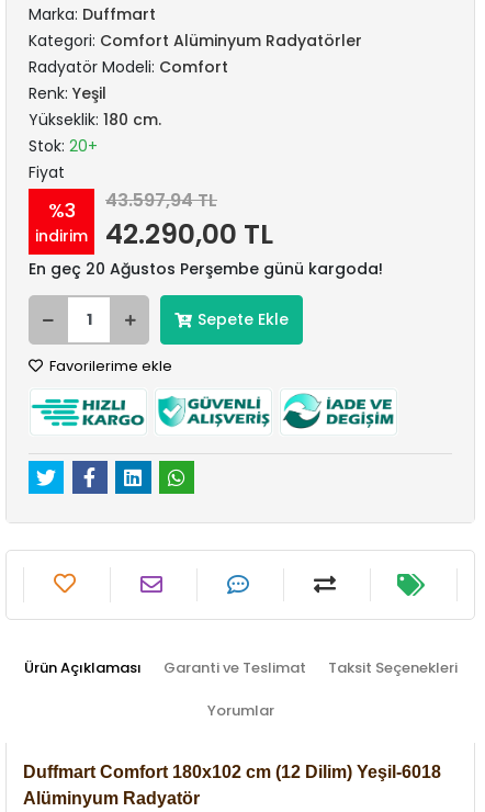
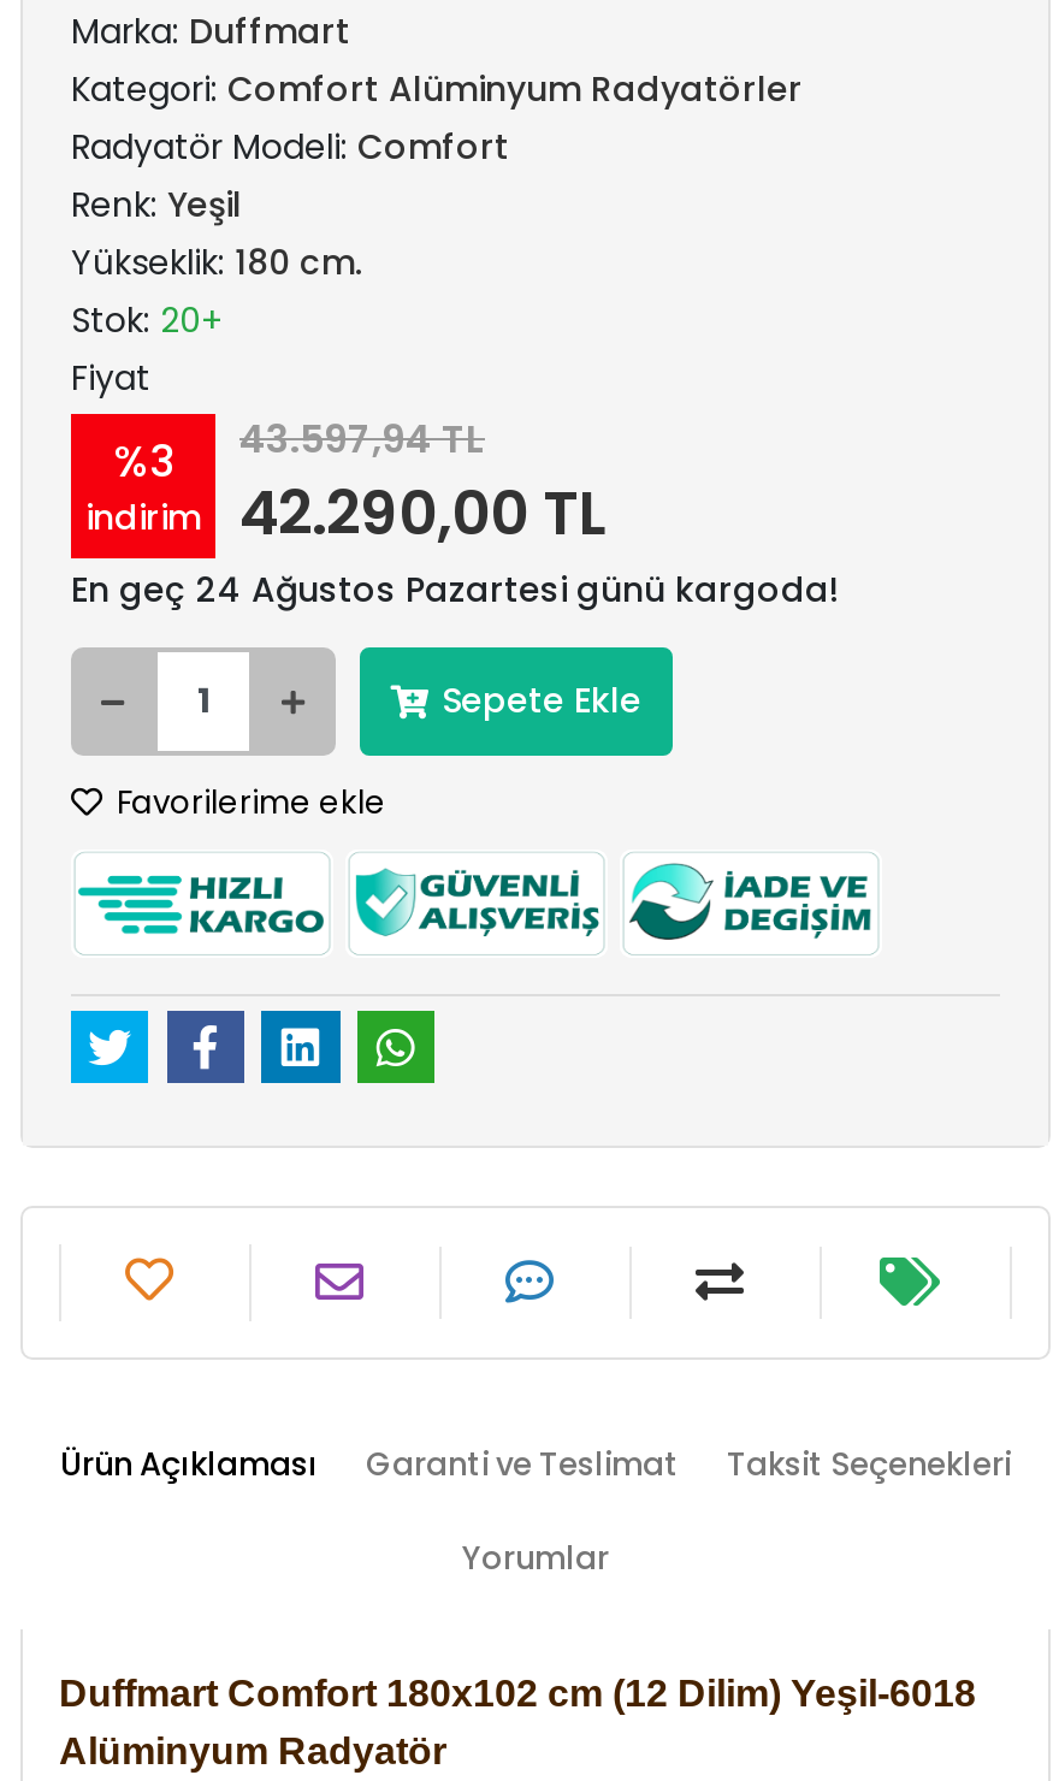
[29,258,383,280] En geç 20 Ağustos Perşembe günü kargoda! -> [71,566,839,614] En geç 24 Ağustos Pazartesi günü kargoda!

